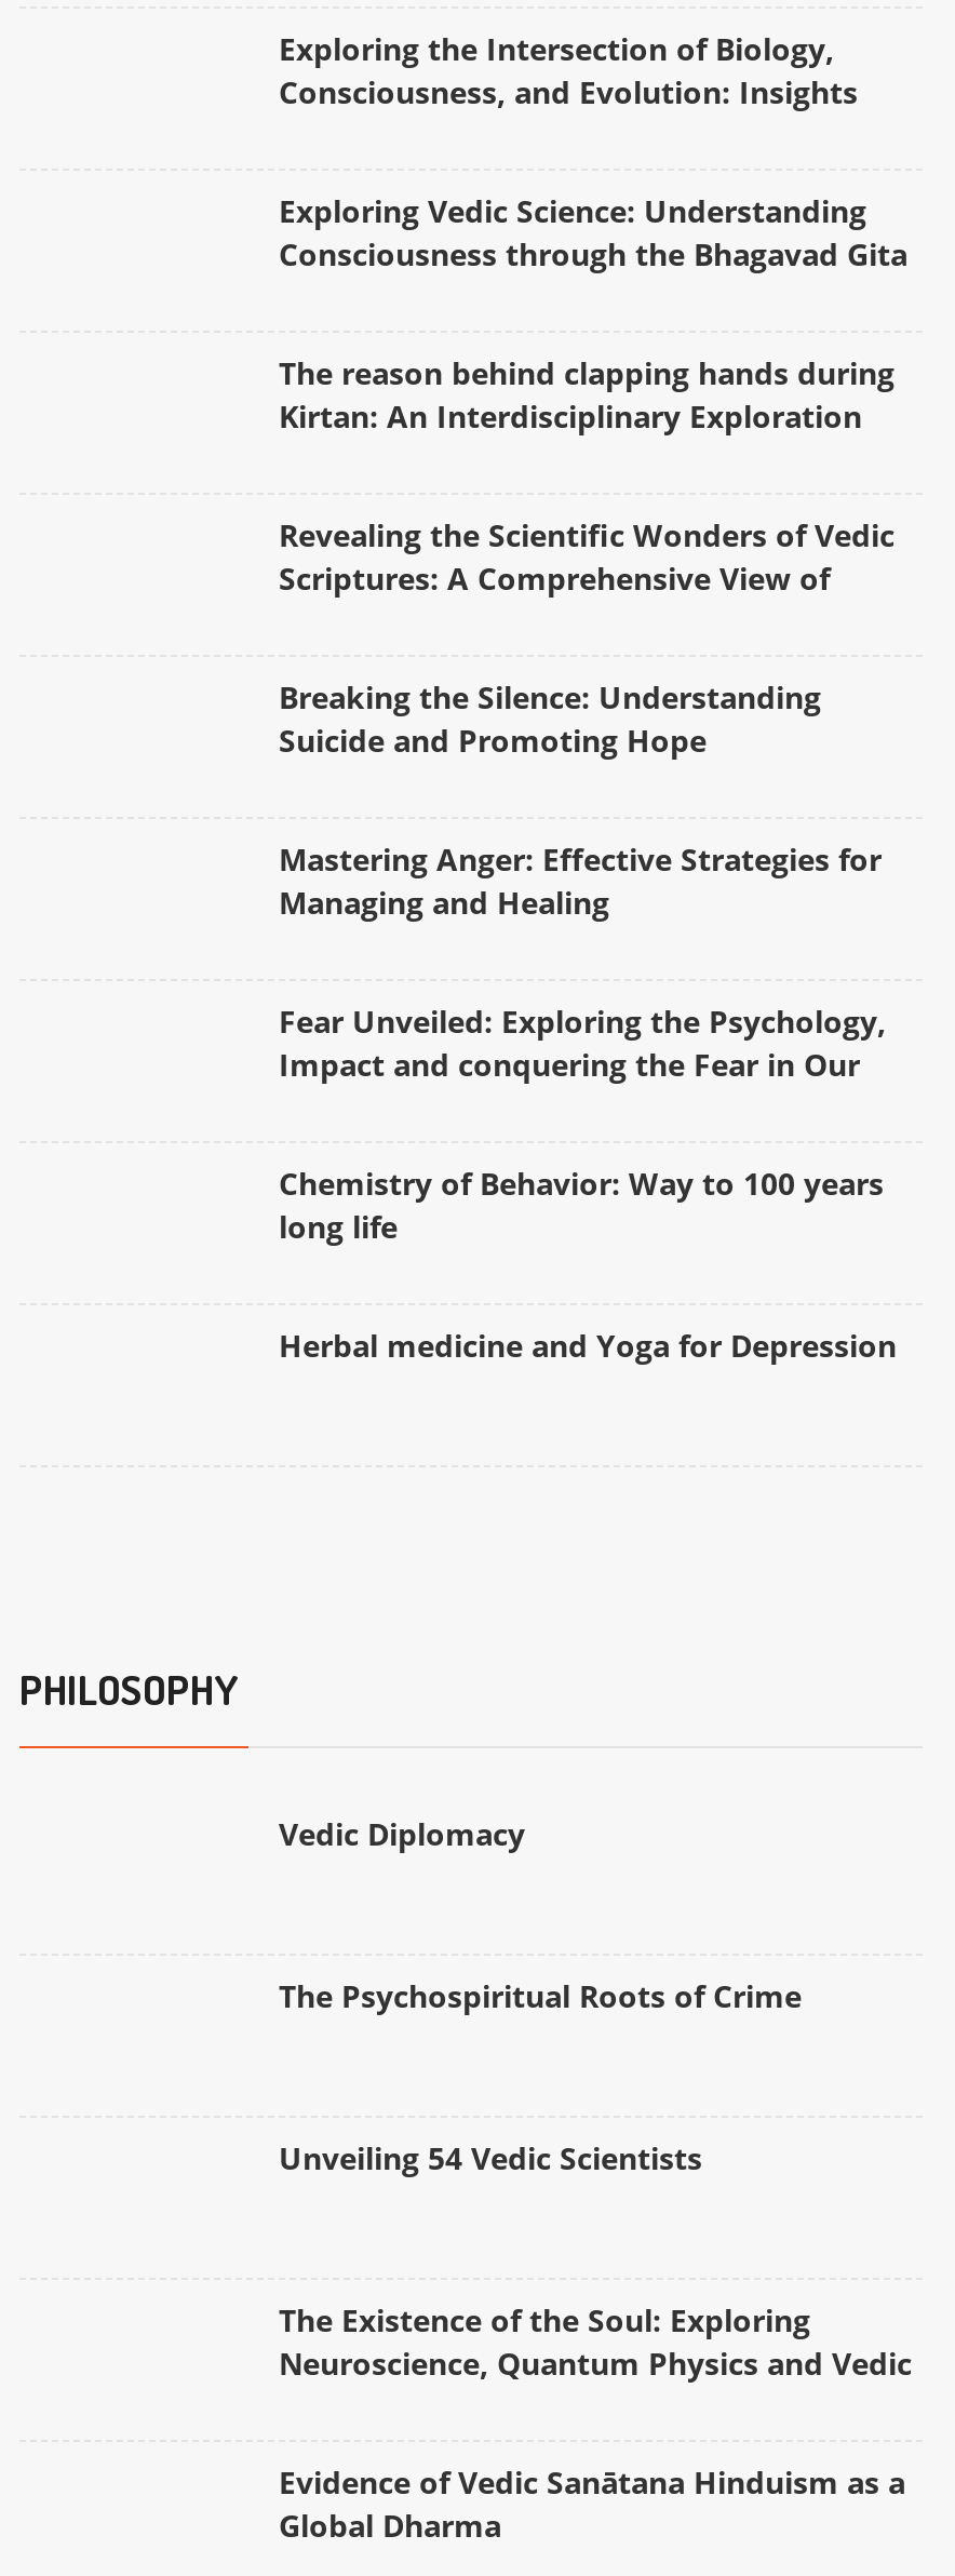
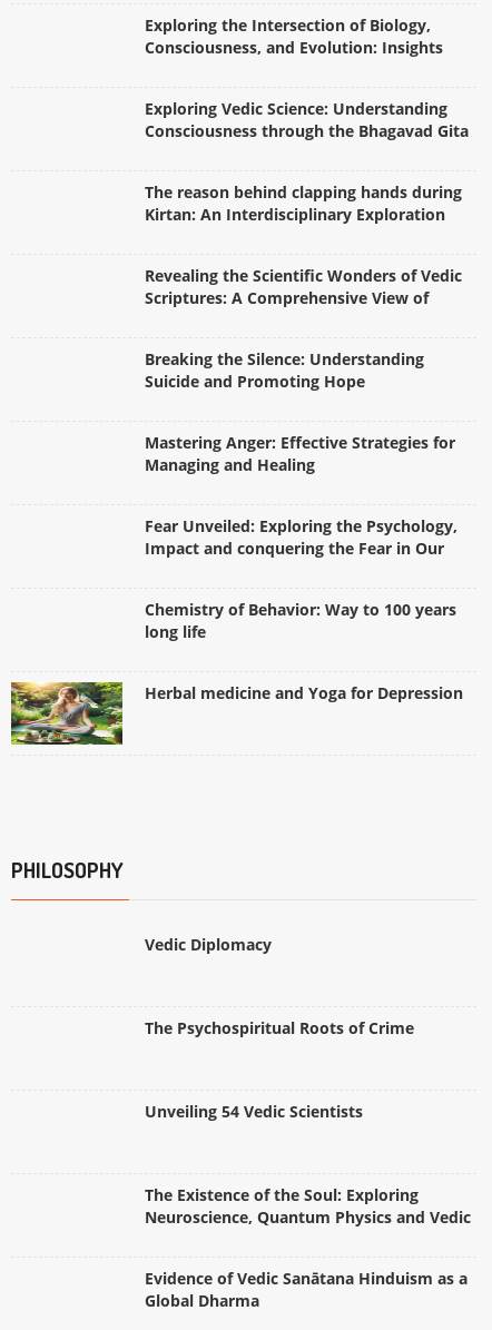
none -> [10,681,124,746] [image]

